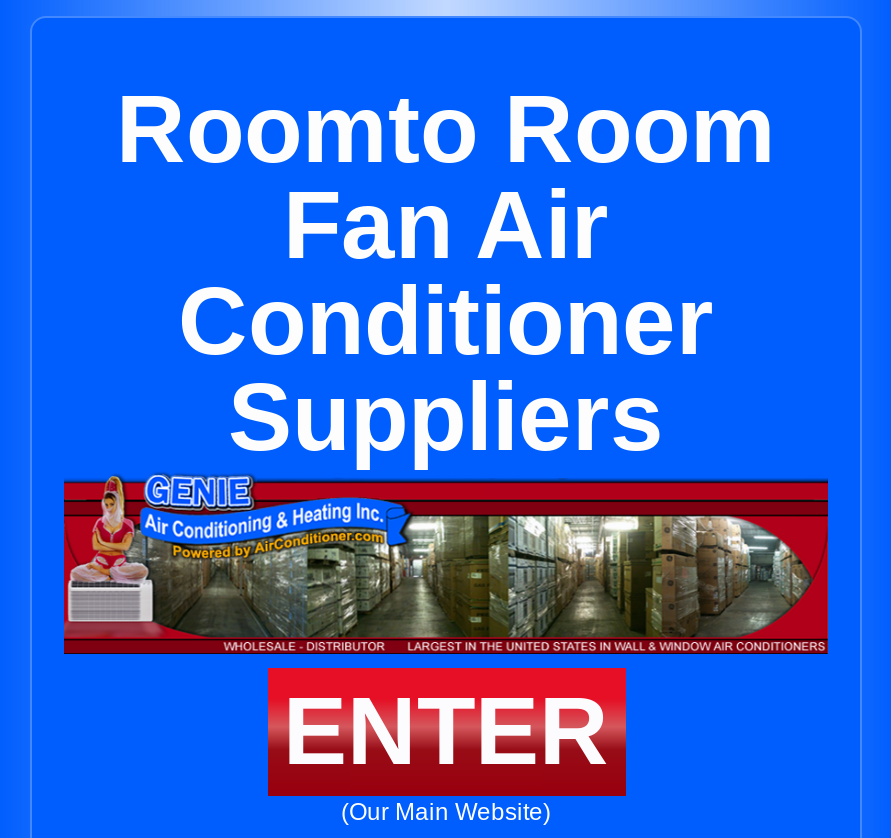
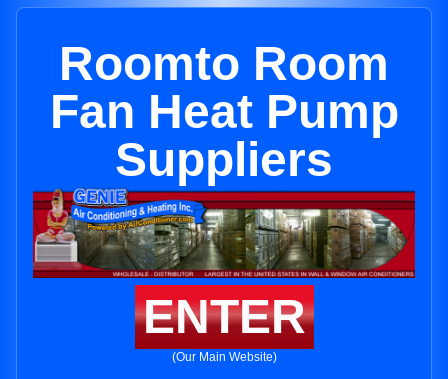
[178,172,714,374] Fan Air | Conditioner -> [49,85,398,138] Fan Heat Pump

